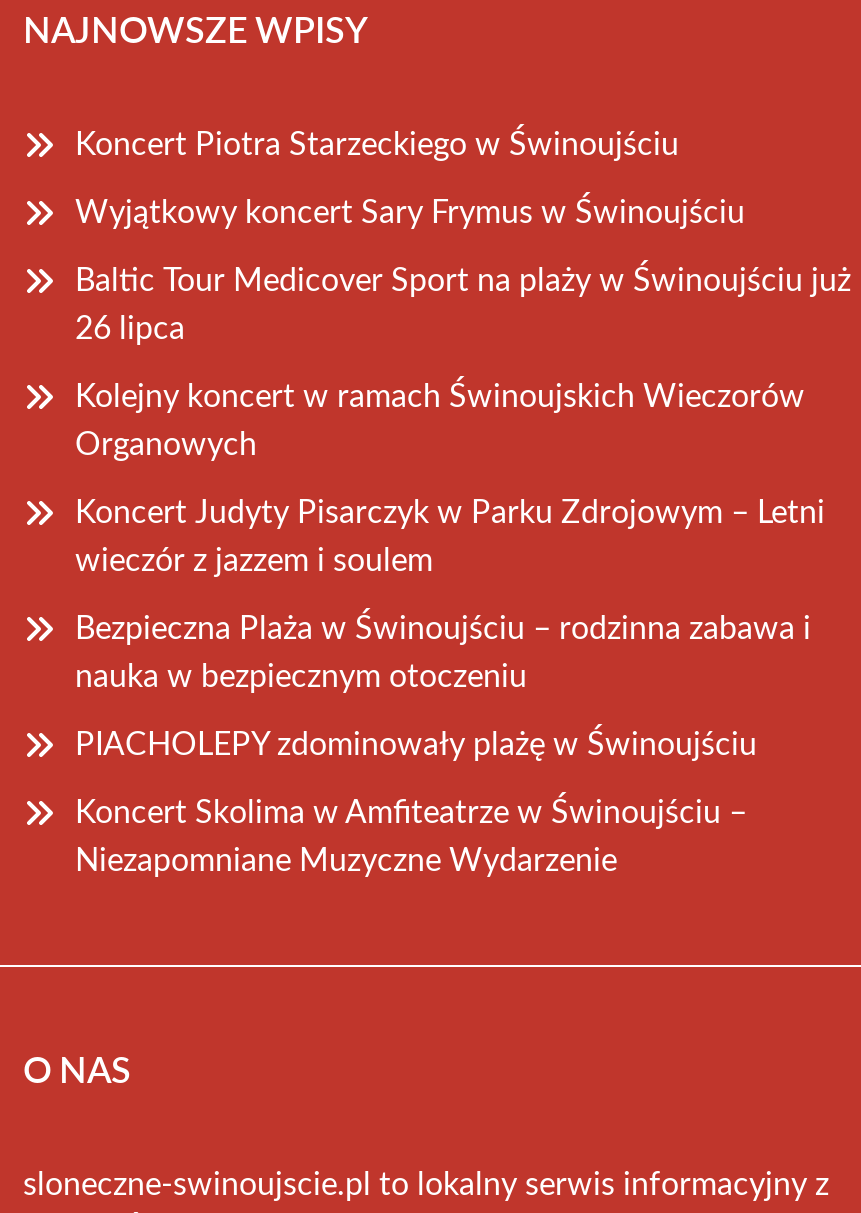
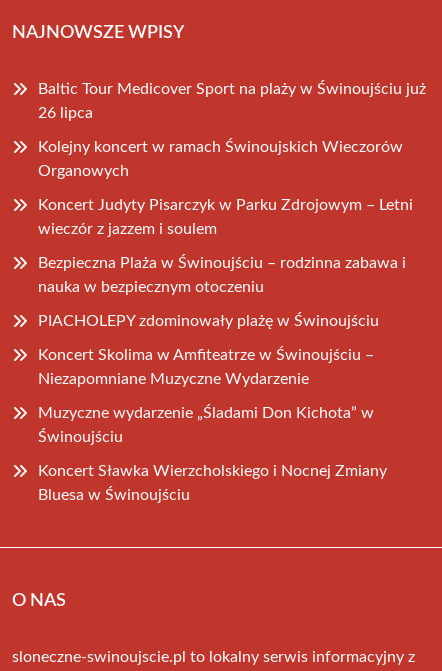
[75,129,745,229] Koncert Piotra Starzeckiego w Świnoujściu | Wyjątkowy koncert Sary Frymus w Świnoujściu -> none
moved [75,265,851,877] -> [38,81,426,387]: Baltic Tour Medicover Sport na plaży w Świnoujściu już | 26 lipca | Kolejny koncert w ramach Świnoujskich Wieczorów | ... | Koncert Skolima w Amfiteatrze w Świnoujściu – | Niezapomniane Muzyczne Wydarzenie
none -> [38,405,387,503] Muzyczne wydarzenie „Śladami Don Kichota” w | Świnoujściu | Koncert Sławka Wierzcholskiego i Nocnej Zmiany | Bluesa w Świnoujściu

